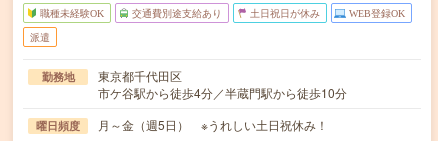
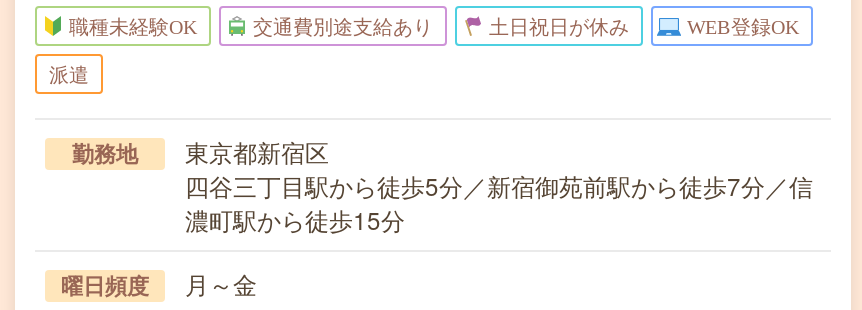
[98,67,347,101] 東京都千代田区 | 市ケ谷駅から徒歩4分／半蔵門駅から徒歩10分 -> [185,134,813,236] 東京都新宿区 | 四谷三丁目駅から徒歩5分／新宿御苑前駅から徒歩7分／信 | 濃町駅から徒歩15分
[98,116,328,133] 月～金（週5日） ※うれしい土日祝休み！ -> [185,266,257,300] 月～金

